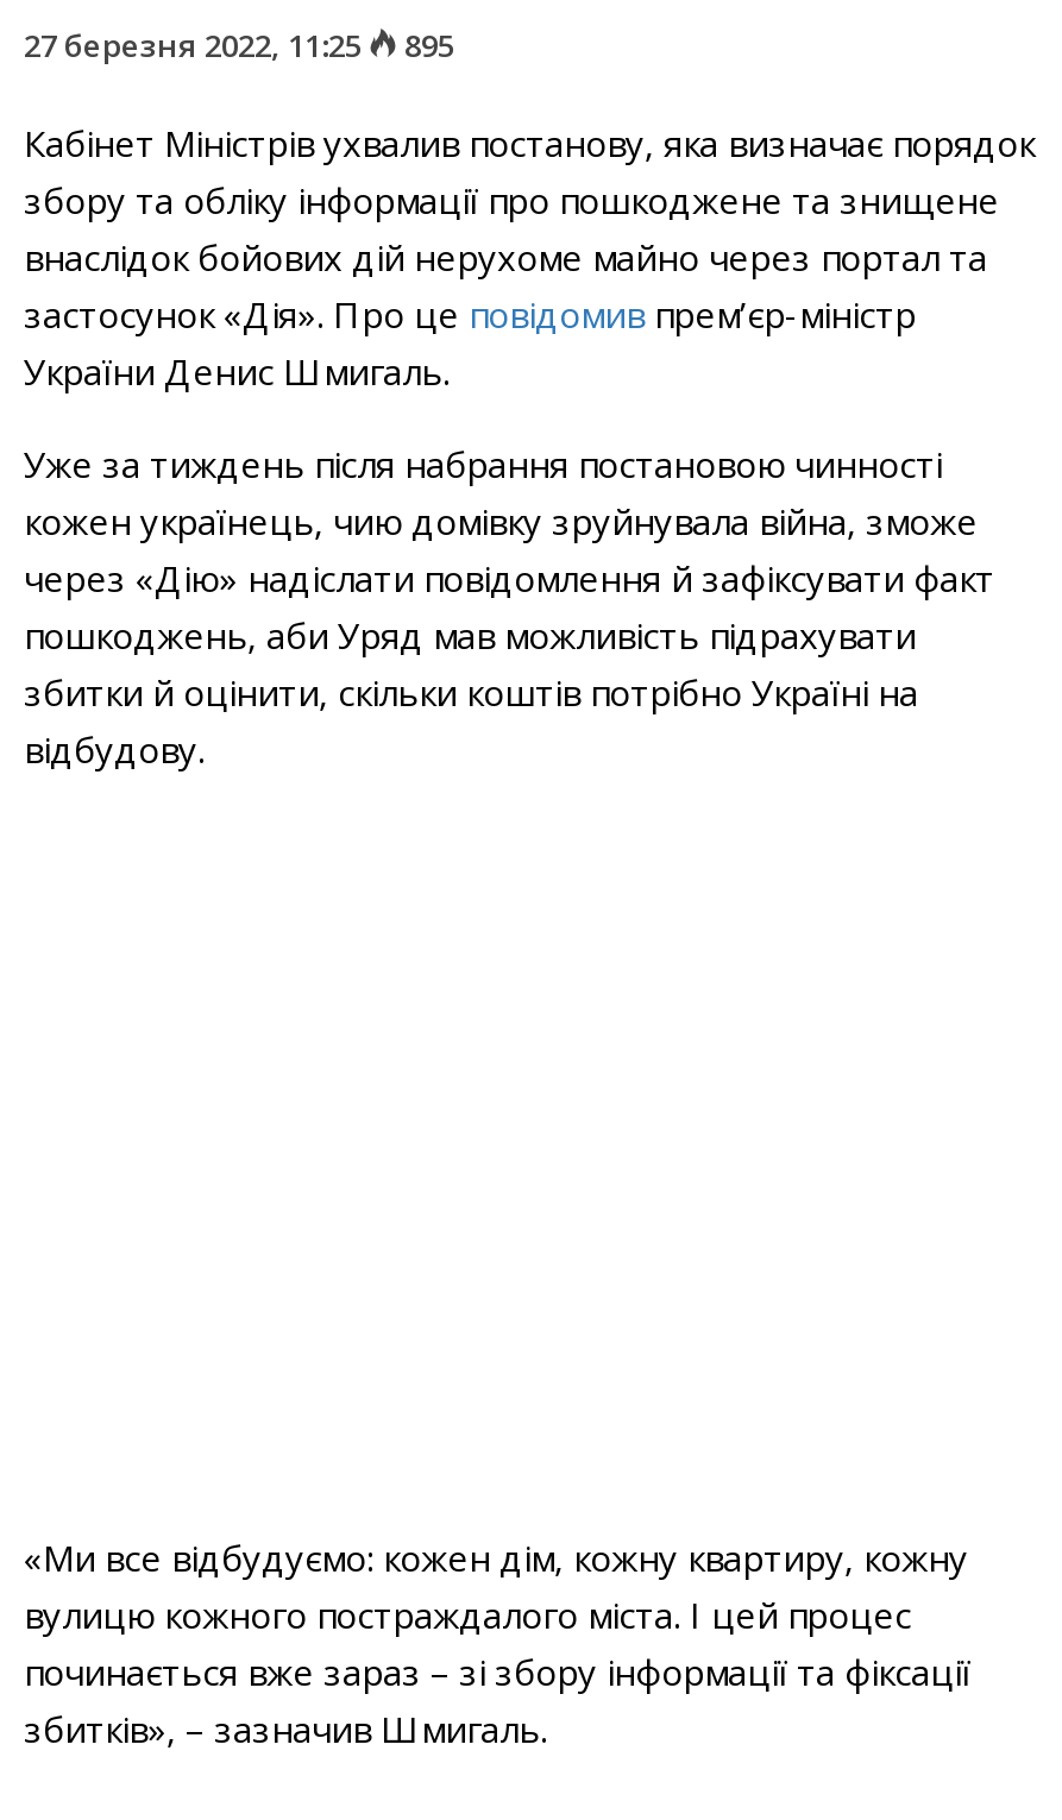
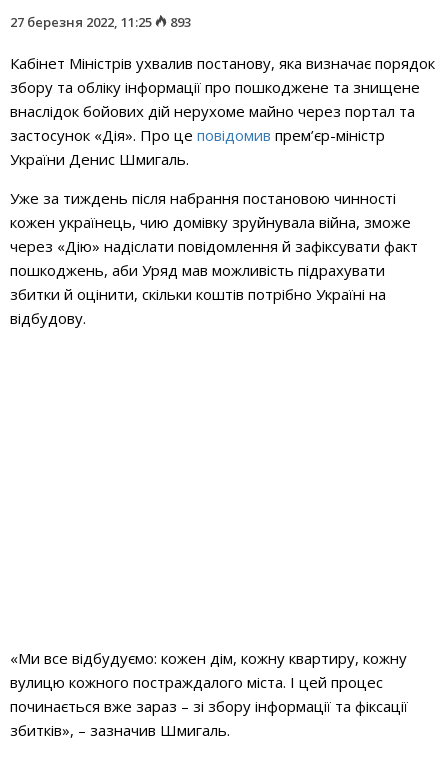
[24,24,454,67] 27 березня 2022, 11:25 895 -> [10,13,191,31] 27 березня 2022, 11:25 893

